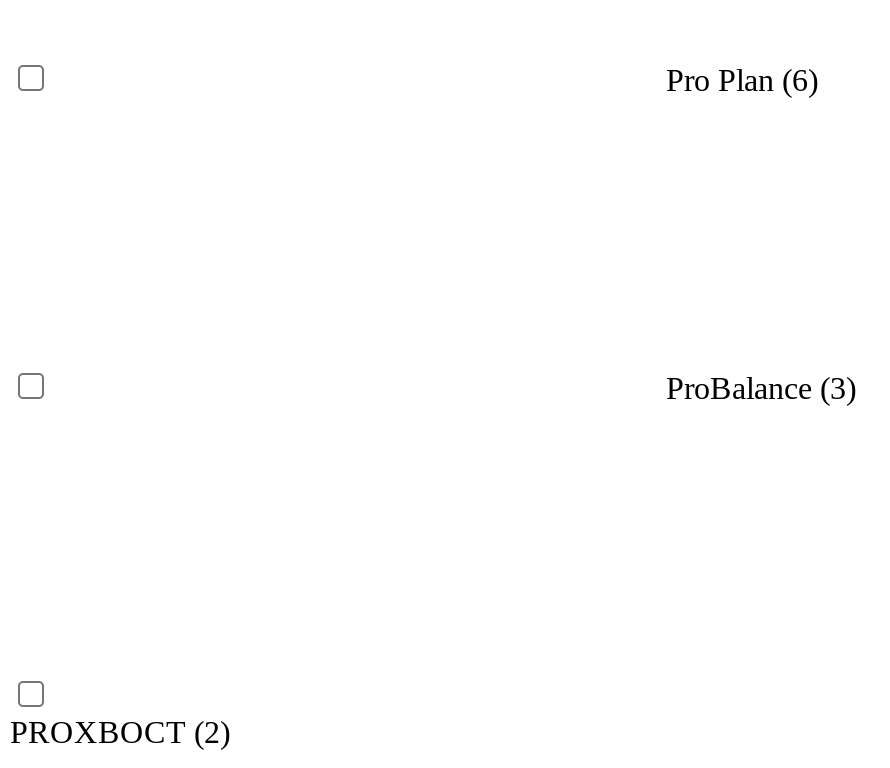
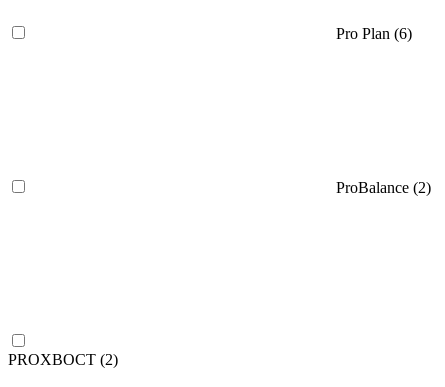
[666,371,856,405] ProBalance (3) -> [336,179,431,196] ProBalance (2)

